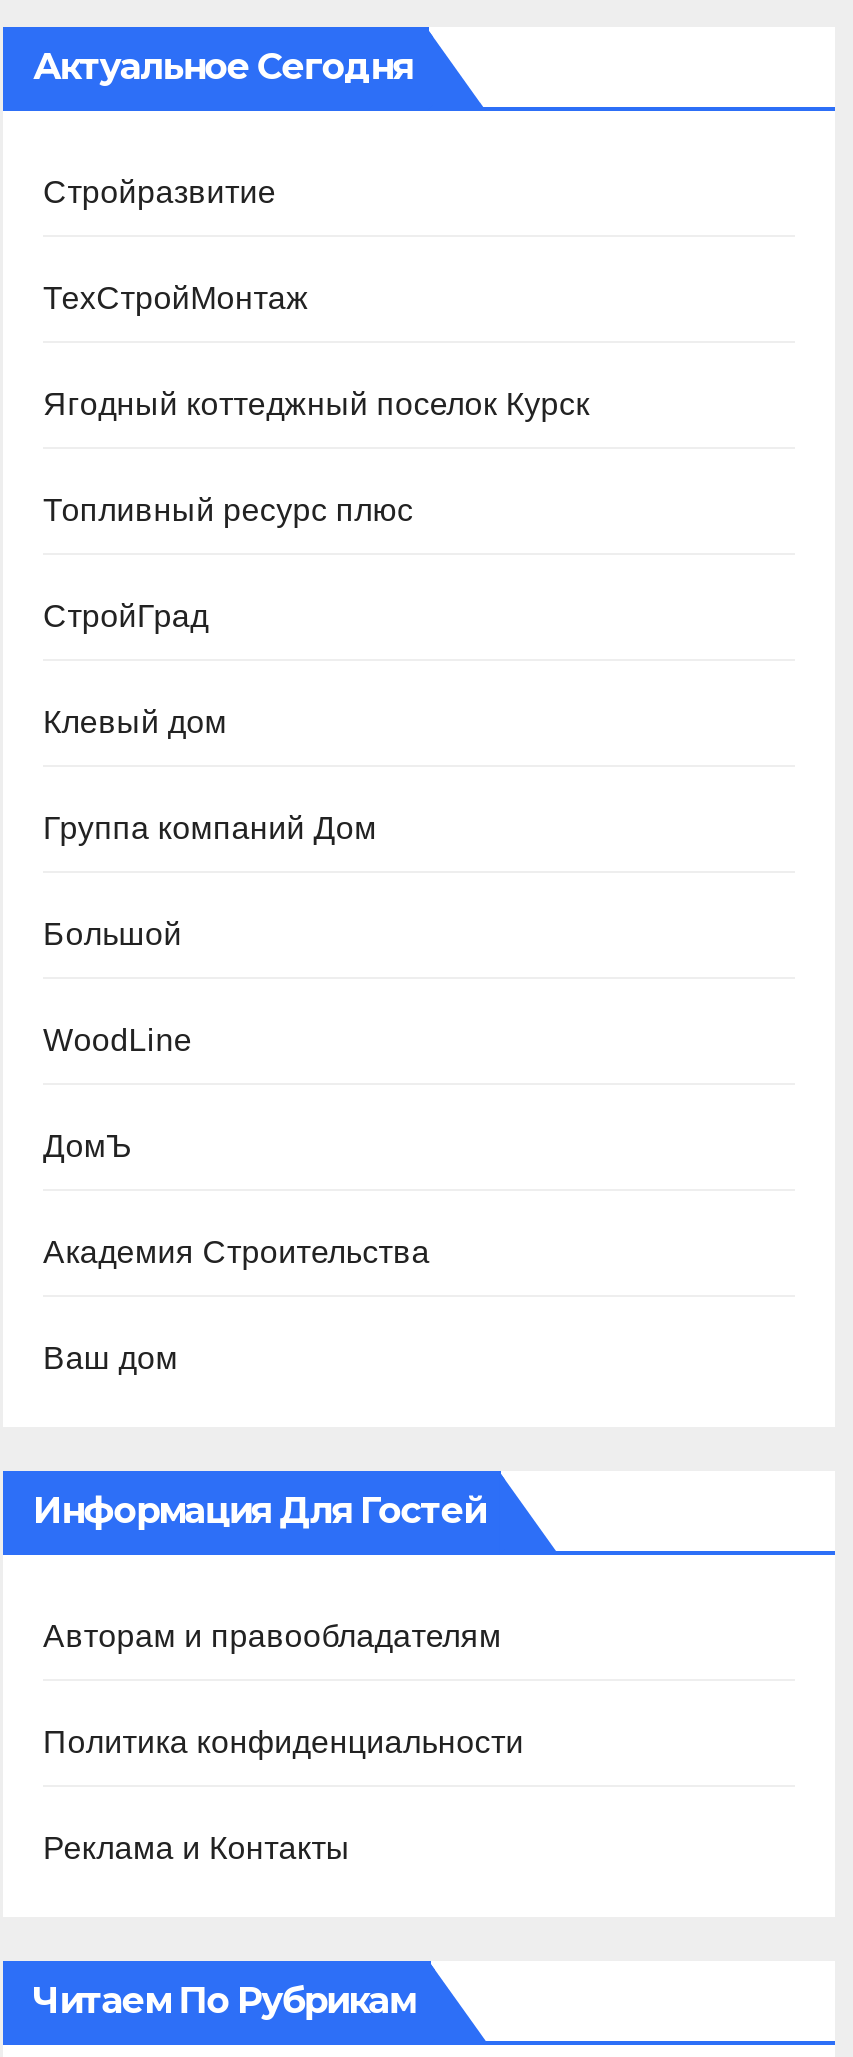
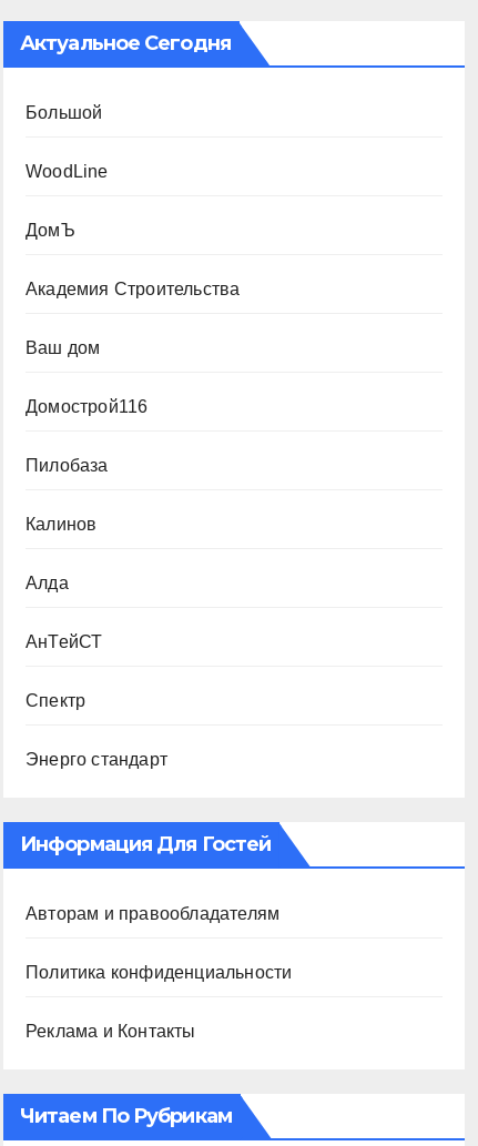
[43,176,590,846] Стройразвитие | ТехСтройМонтаж | Ягодный коттеджный поселок Курск | Топливный ресурс плюс | СтройГрад | Клевый дом | Группа компаний Дом -> none
moved [43,918,430,1376] -> [26,104,240,358]: Большой | WoodLine | ДомЪ | Академия Строительства | Ваш дом
none -> [26,398,167,769] Домострой116 | Пилобаза | Калинов | Алда | АнТейСТ | Спектр | Энерго стандарт

